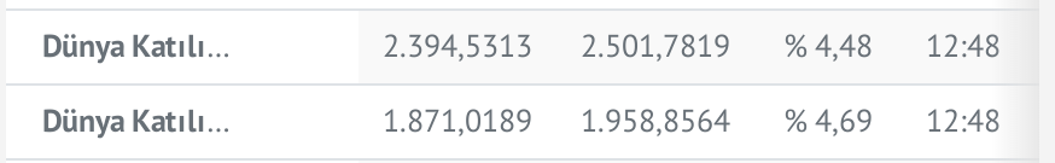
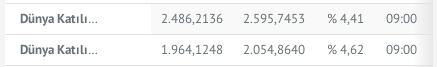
[383,25,532,66] 2.394,5313 -> [161,10,223,27] 2.486,2136
[581,25,730,66] 2.501,7819 -> [243,10,305,27] 2.595,7453
[783,25,873,66] % 4,48 -> [327,10,364,27] % 4,41
[926,25,1001,66] 12:48 -> [386,10,417,27] 09:00
[383,100,532,141] 1.871,0189 -> [161,41,223,58] 1.964,1248
[581,100,730,141] 1.958,8564 -> [243,41,305,58] 2.054,8640
[783,100,873,141] % 4,69 -> [327,41,364,58] % 4,62
[926,100,1001,141] 12:48 -> [386,41,417,58] 09:00

